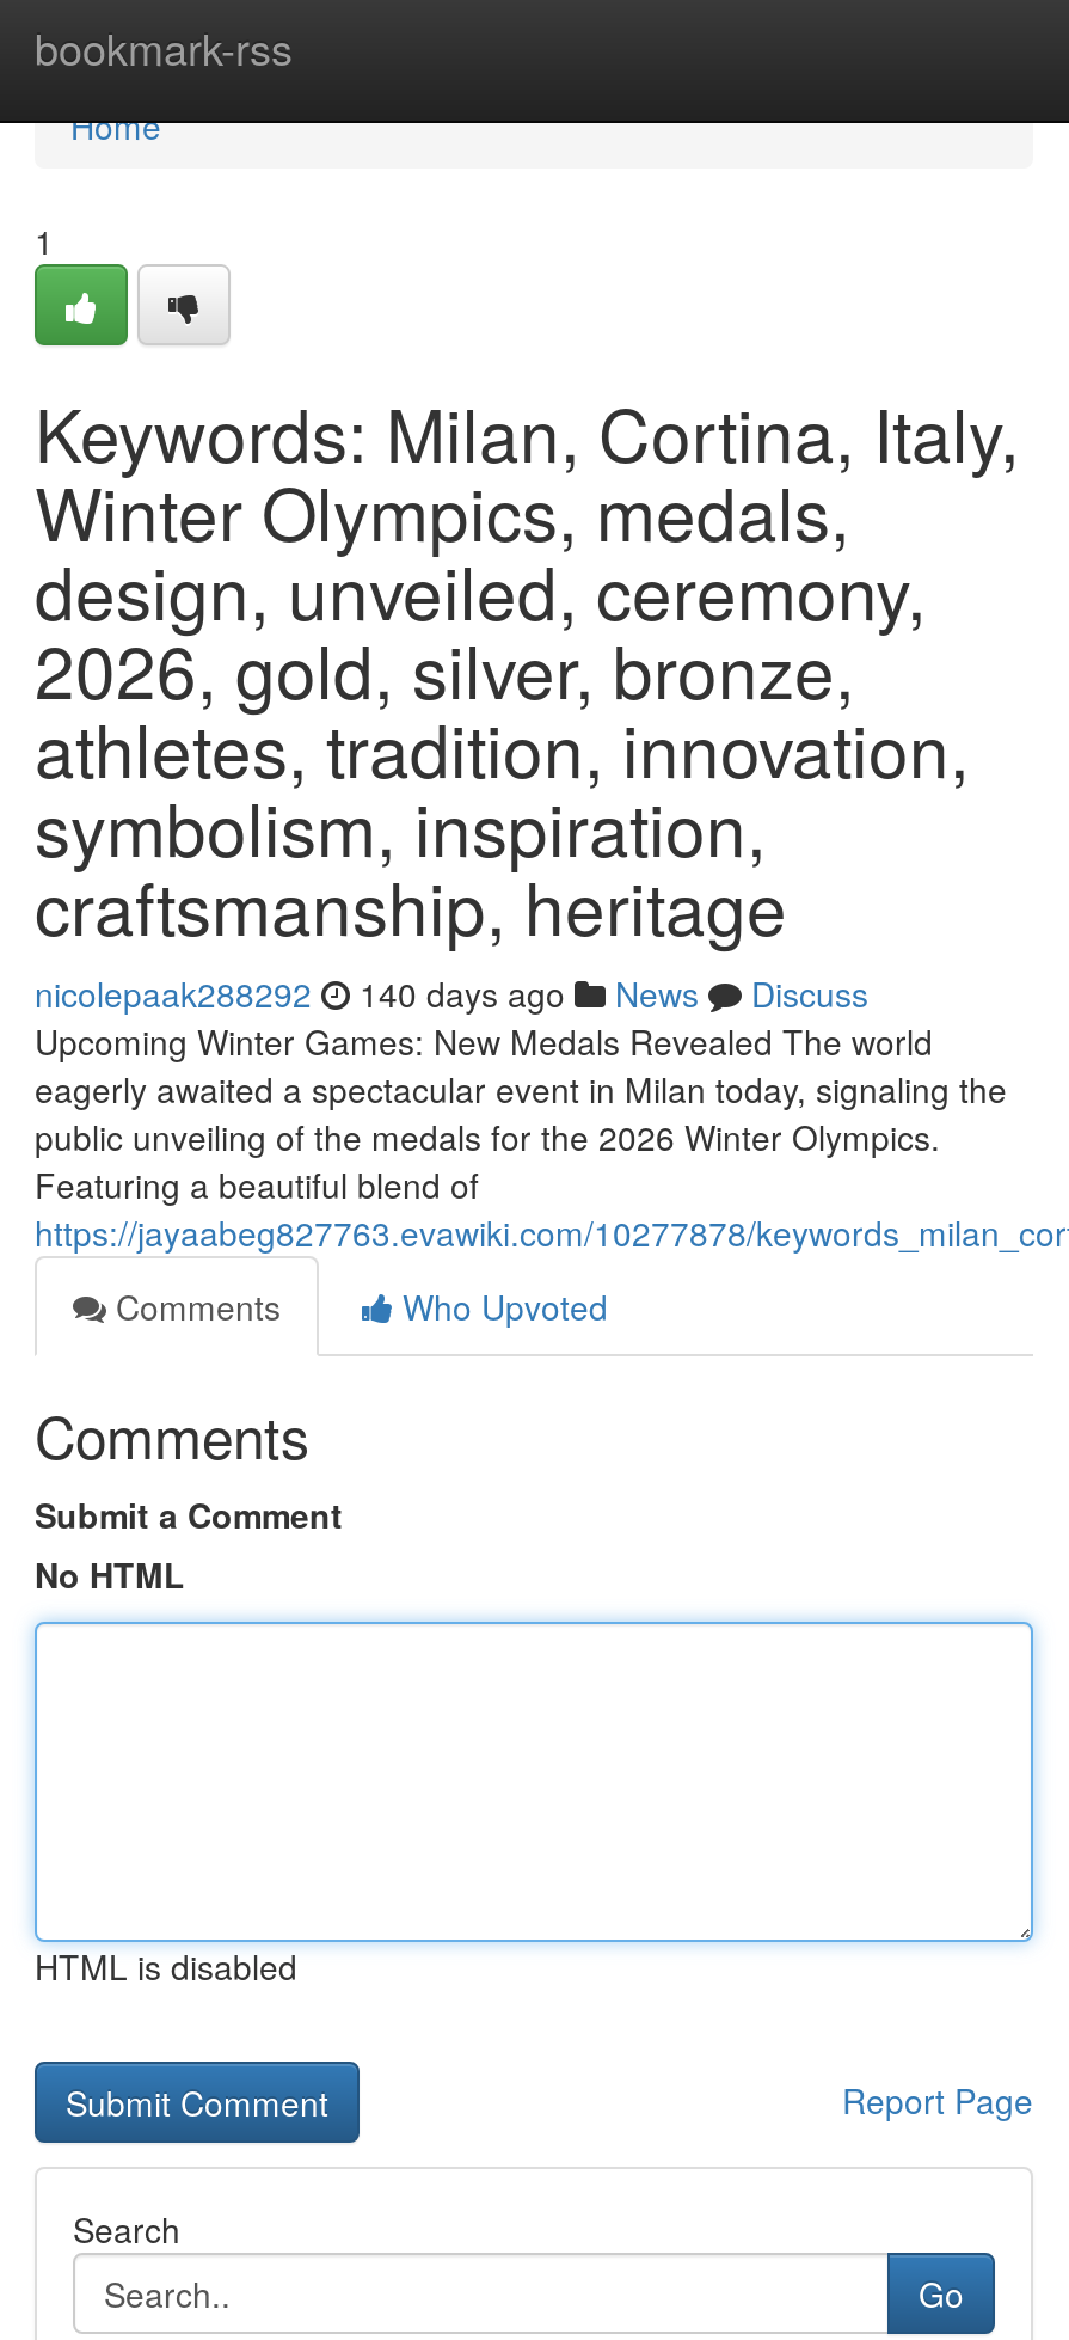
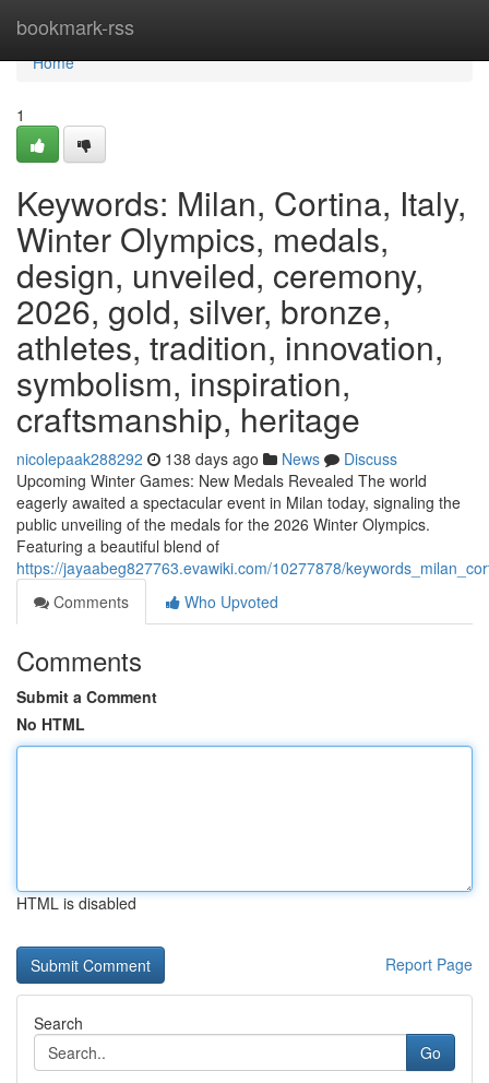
[35,969,868,1017] nicolepaak288292 140 days ago News Discuss -> [16,448,397,469] nicolepaak288292 138 days ago News Discuss

